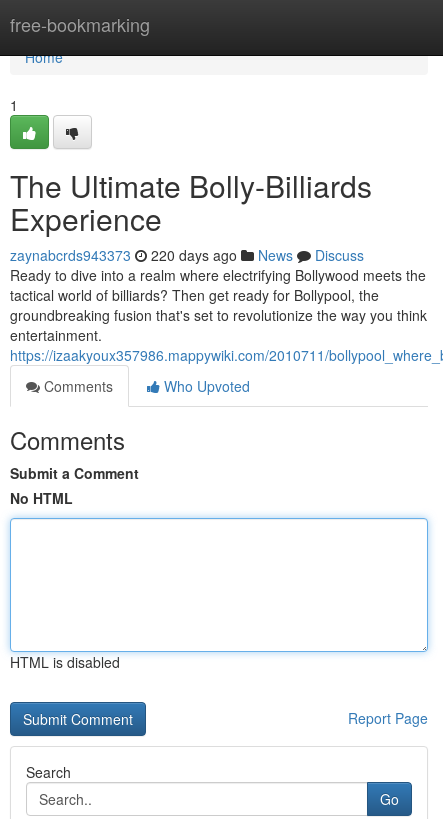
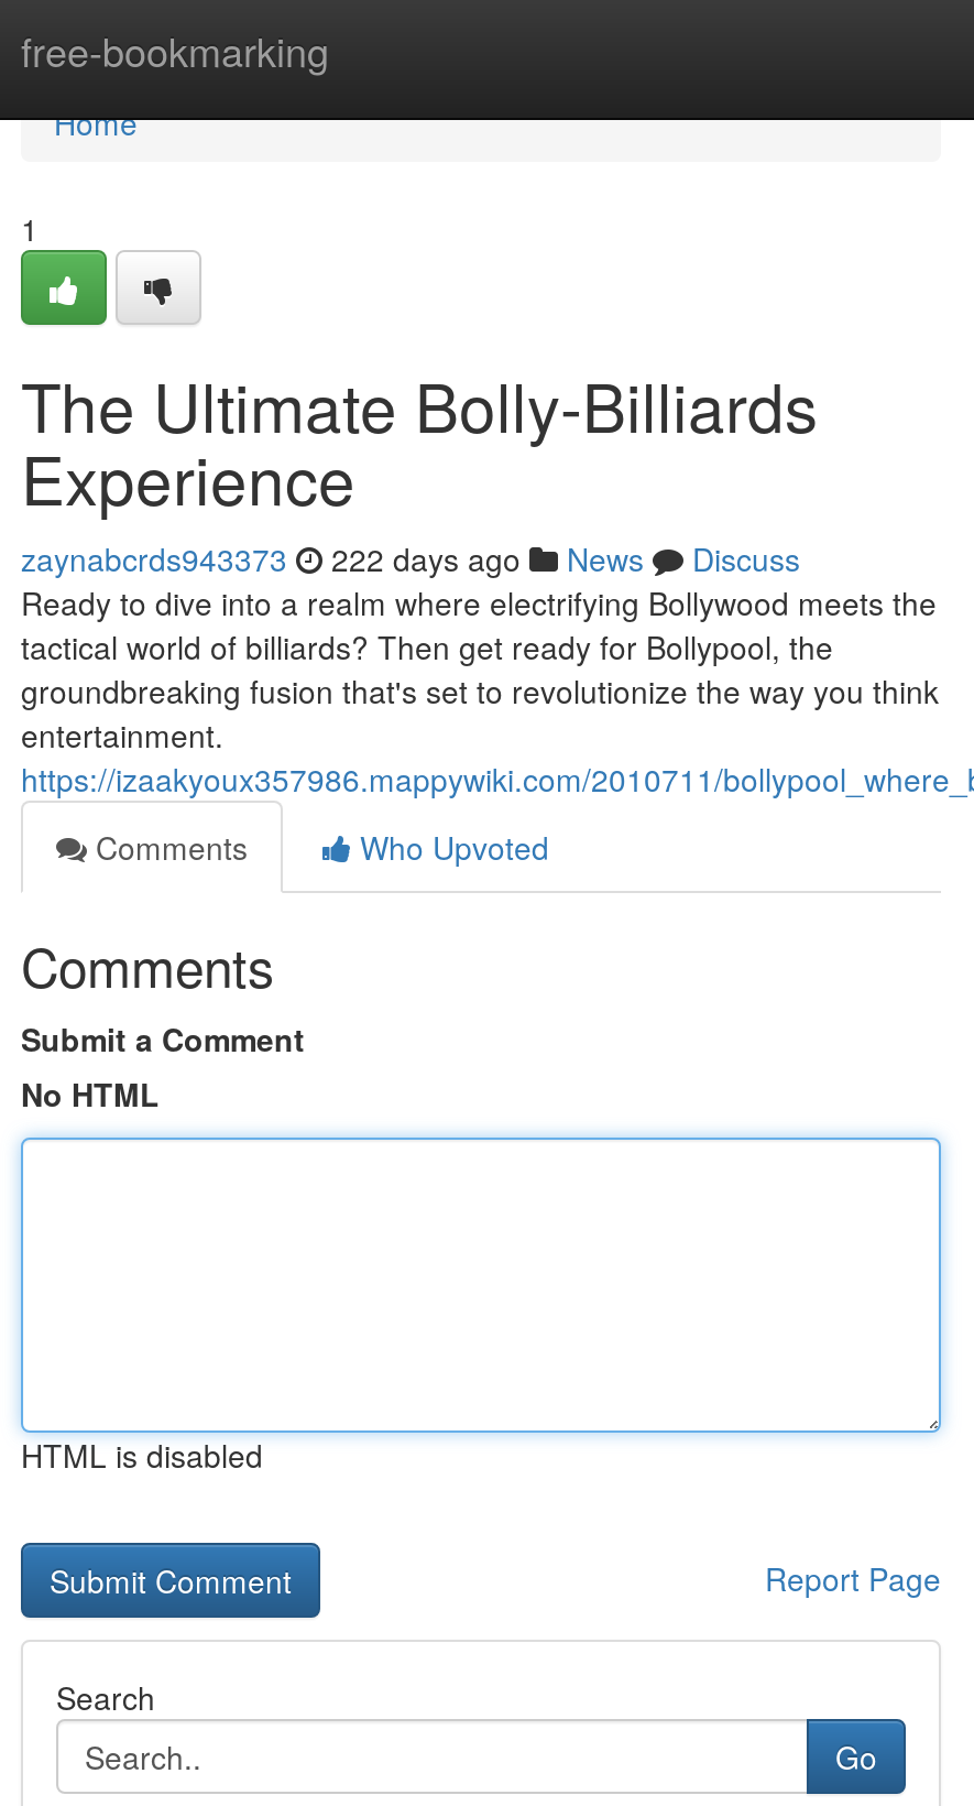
[10,245,364,265] zaynabcrds943373 220 days ago News Discuss -> [21,536,800,580] zaynabcrds943373 222 days ago News Discuss

